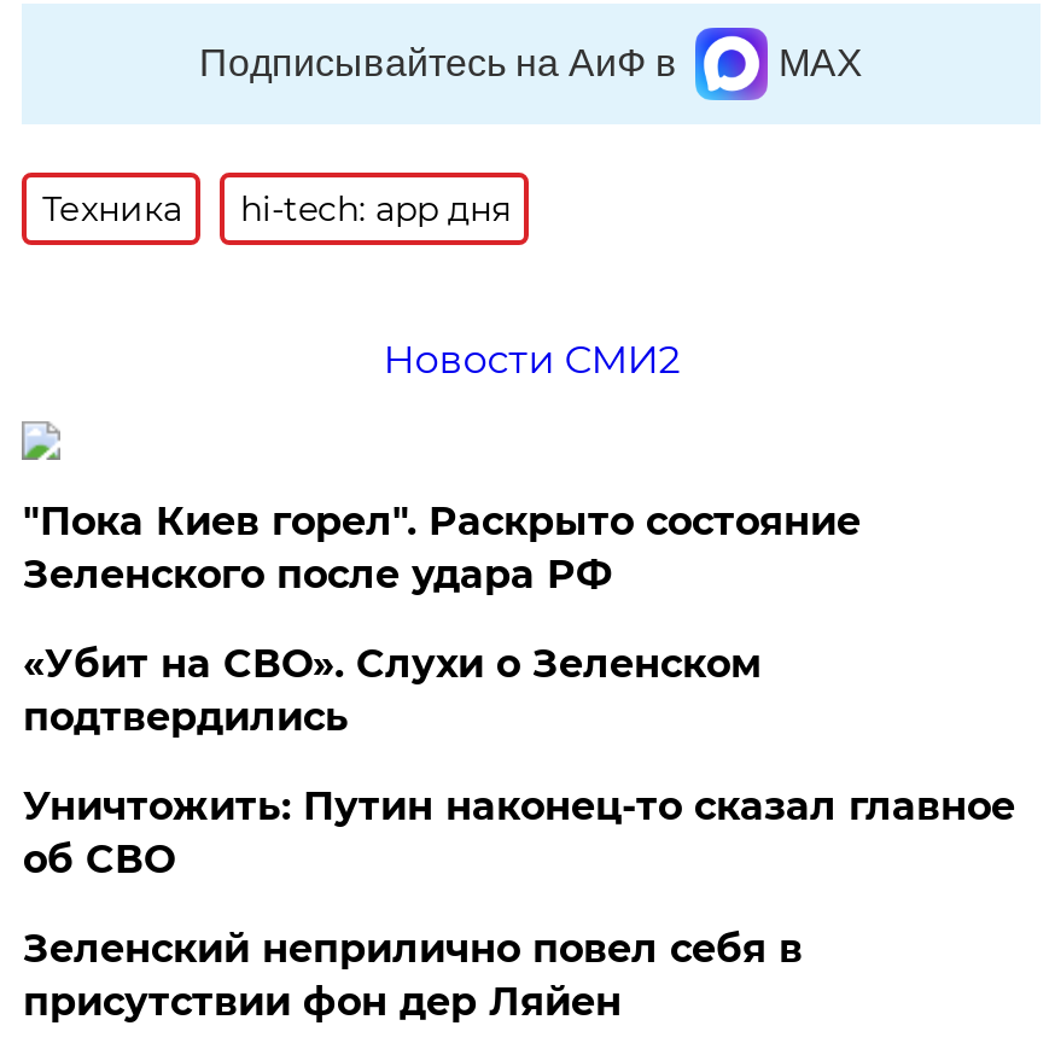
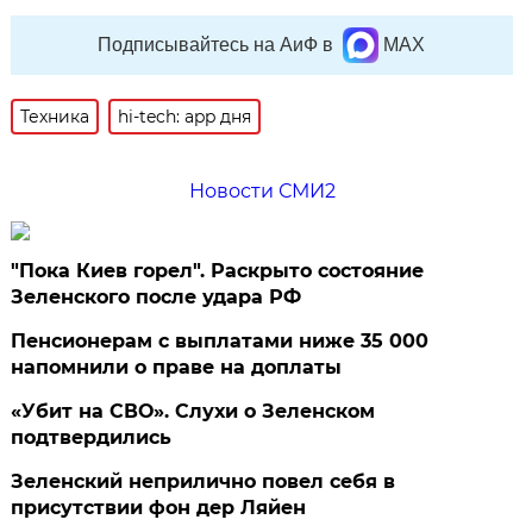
none -> [11,330,429,378] Пенсионерам с выплатами ниже 35 000 | напомнили о праве на доплаты
moved [23,641,761,740] -> [11,400,375,449]: «Убит на СВО». Слухи о Зеленском | подтвердились
[23,783,1015,882] Уничтожить: Путин наконец-то сказал главное | об СВО -> none

